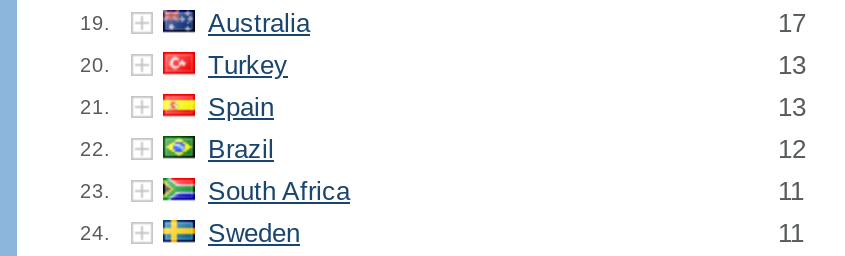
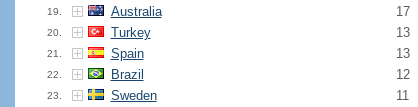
[80,176,804,244] South Africa | 11 | 24. -> none

